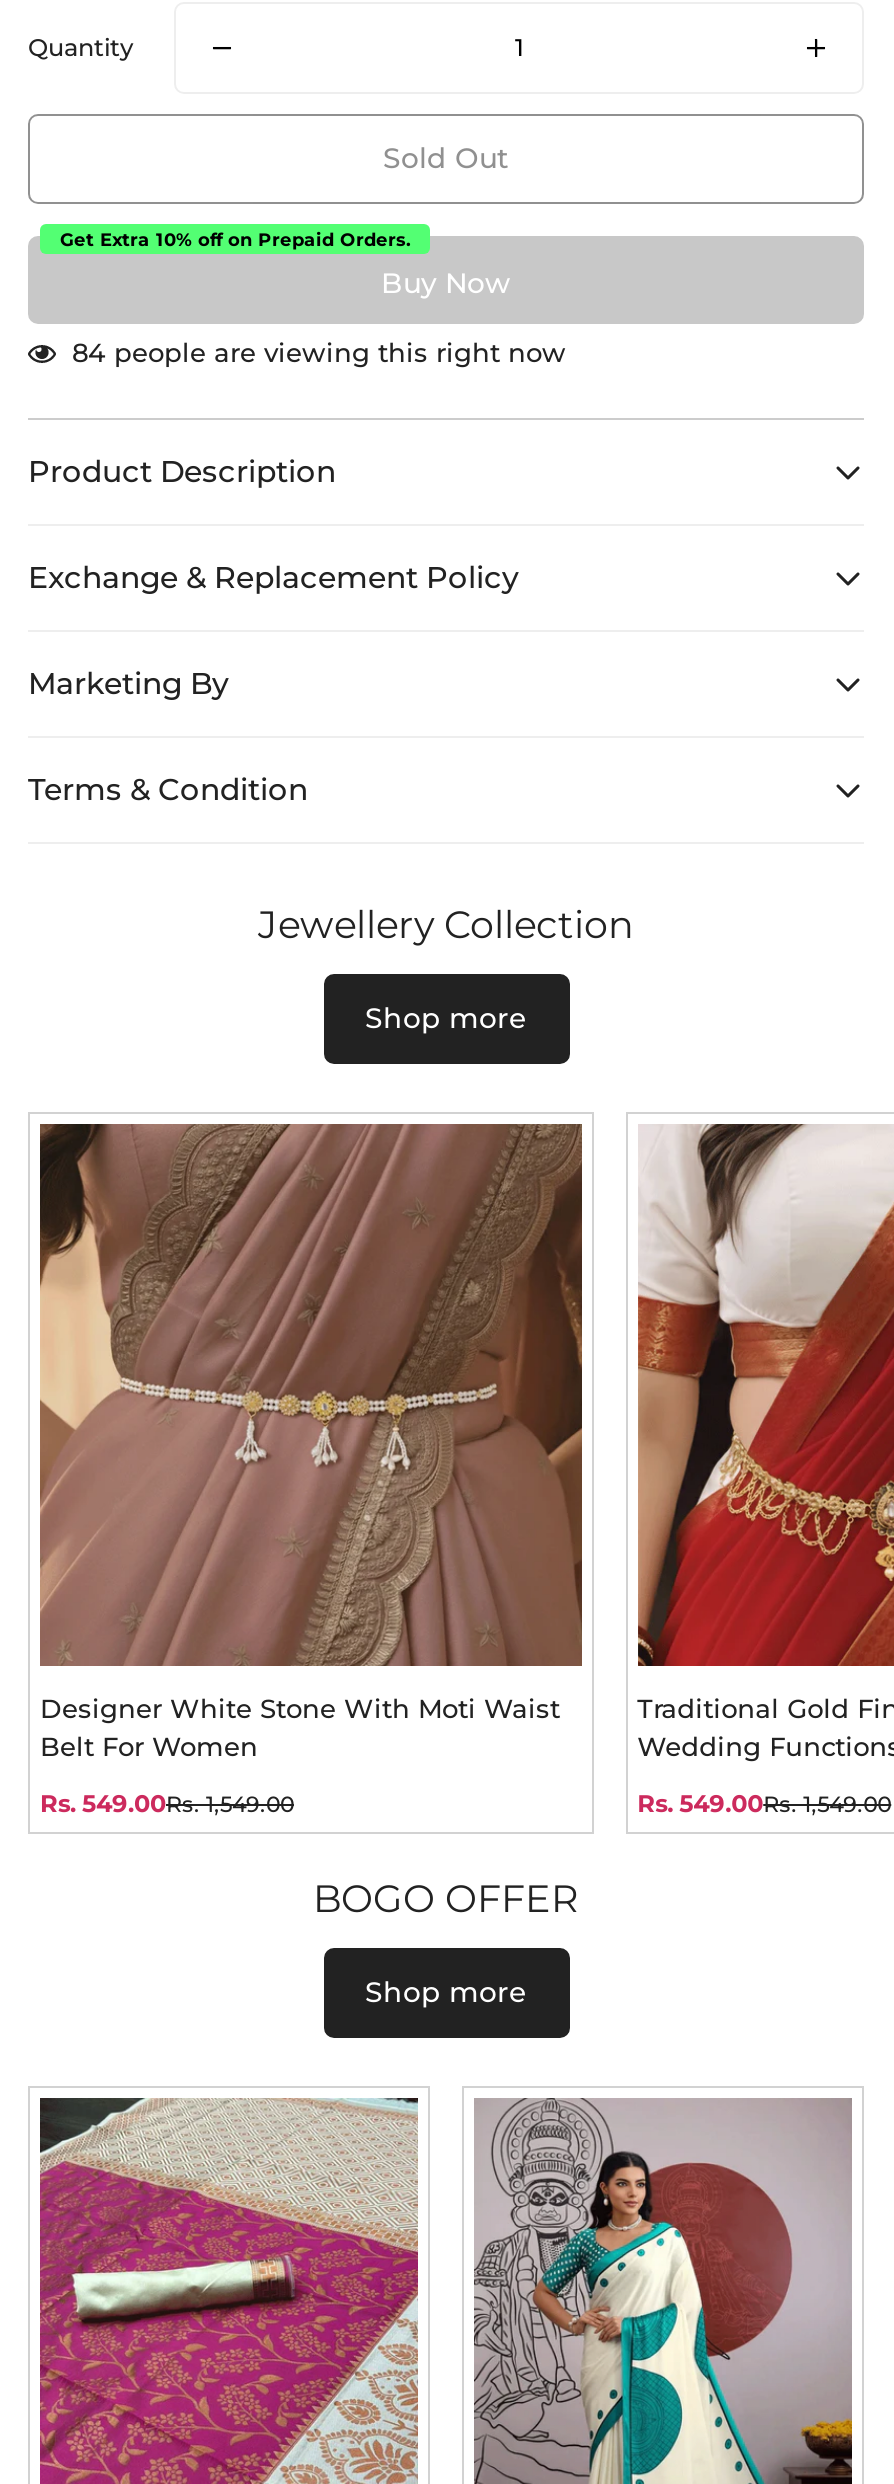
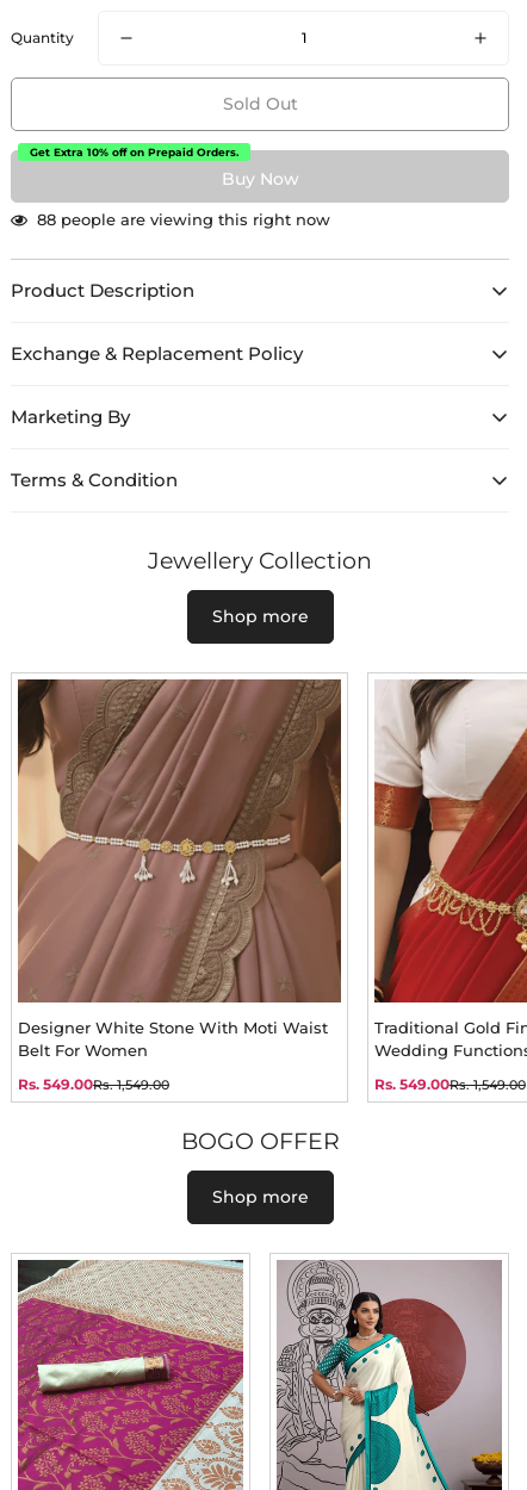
[72,337,566,369] 84 people are viewing this right now -> [37,210,330,229] 88 people are viewing this right now

